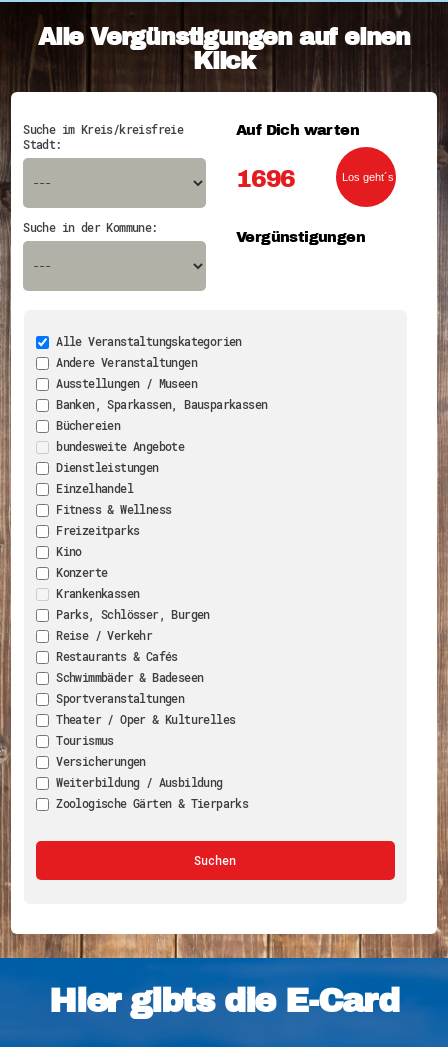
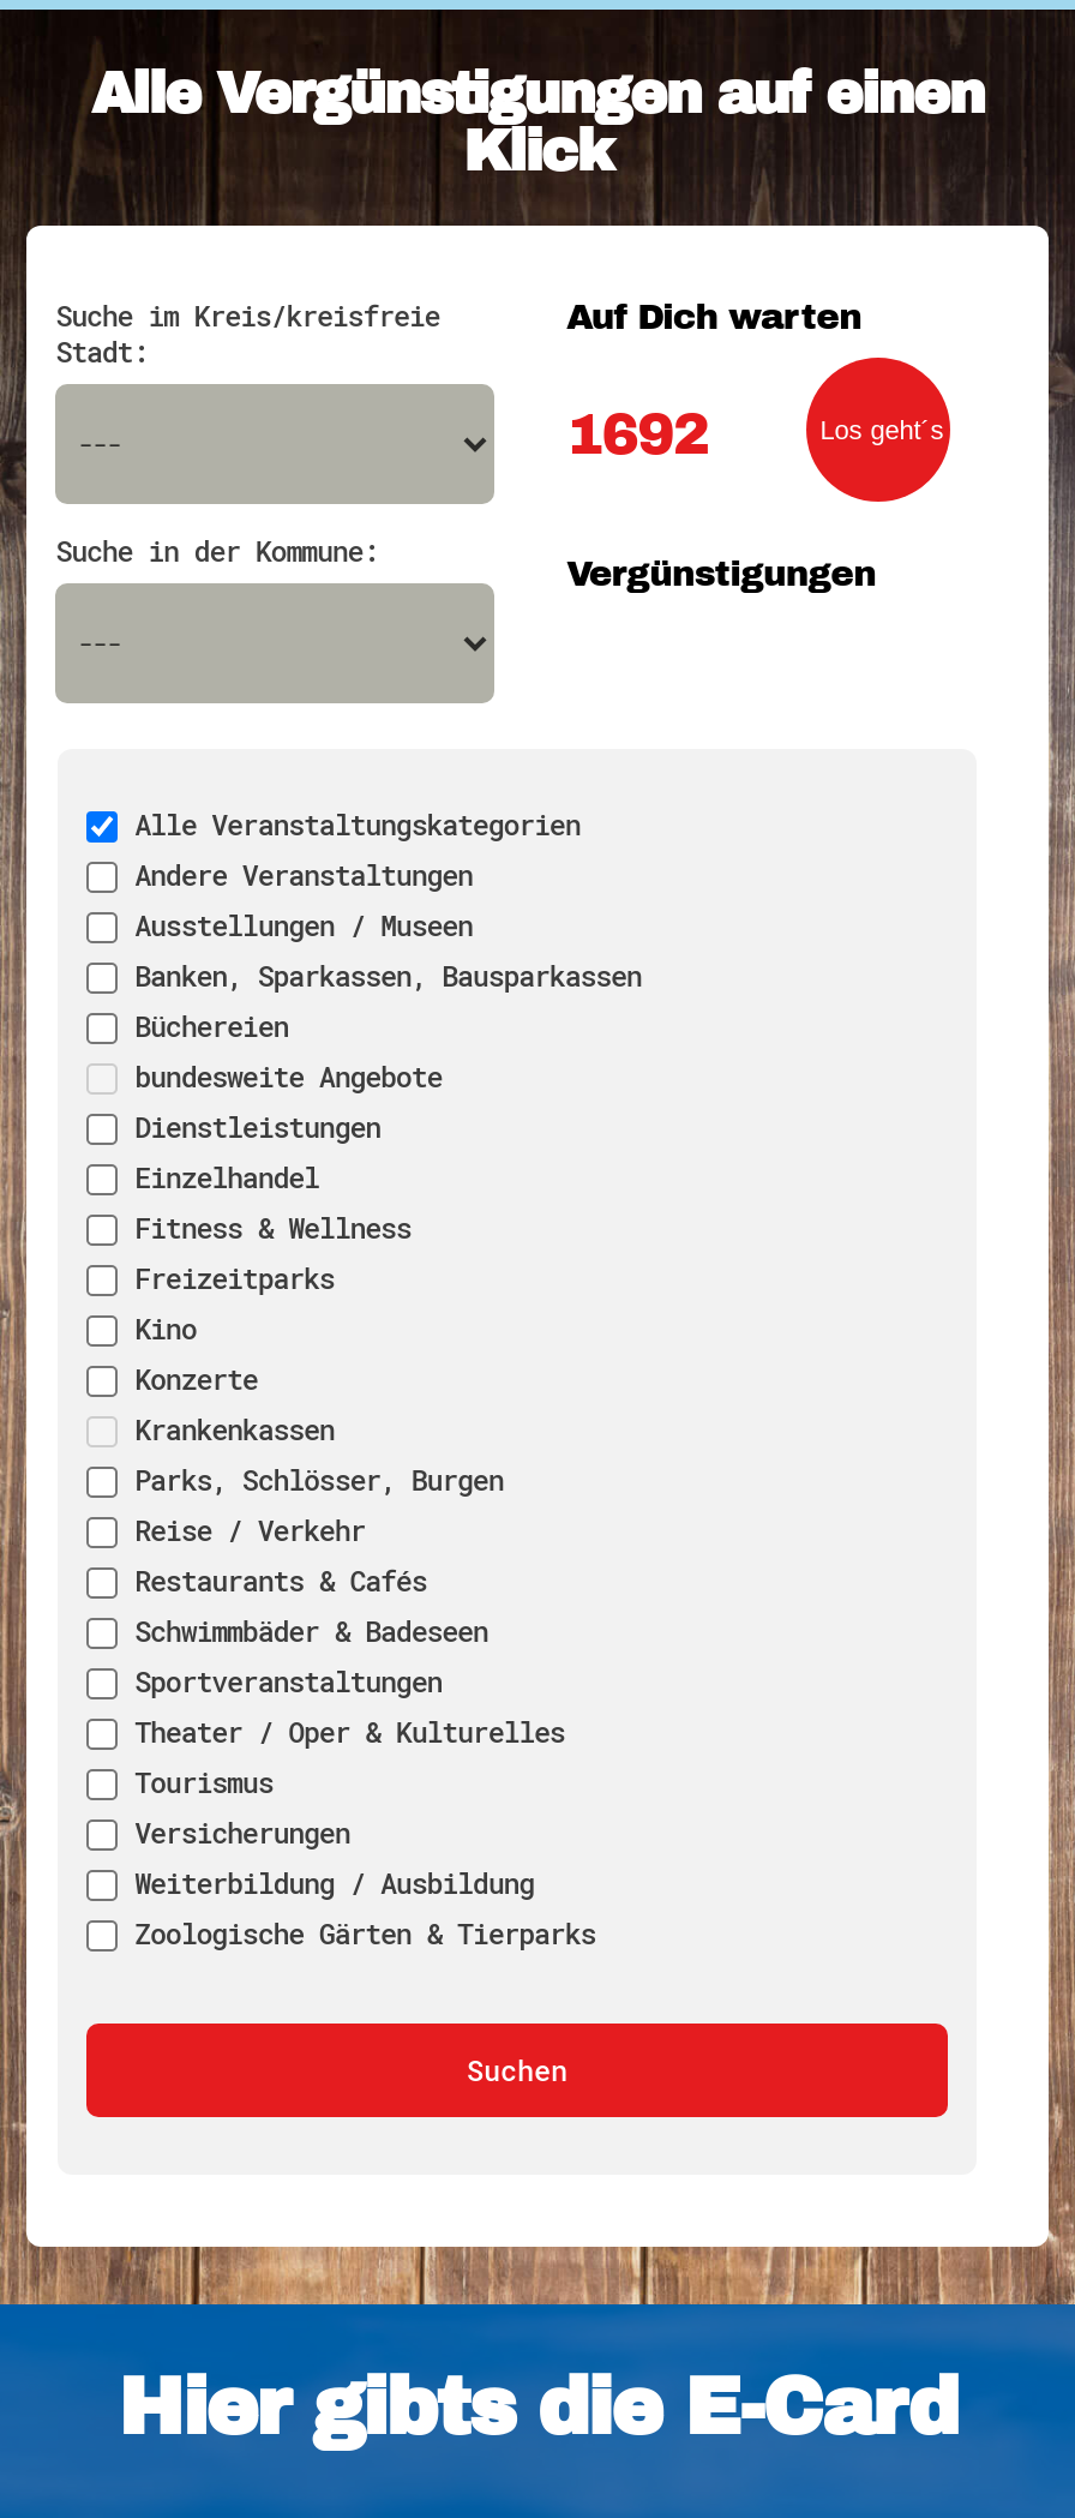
[236,165,295,194] 1696 -> [566,400,708,470] 1692

